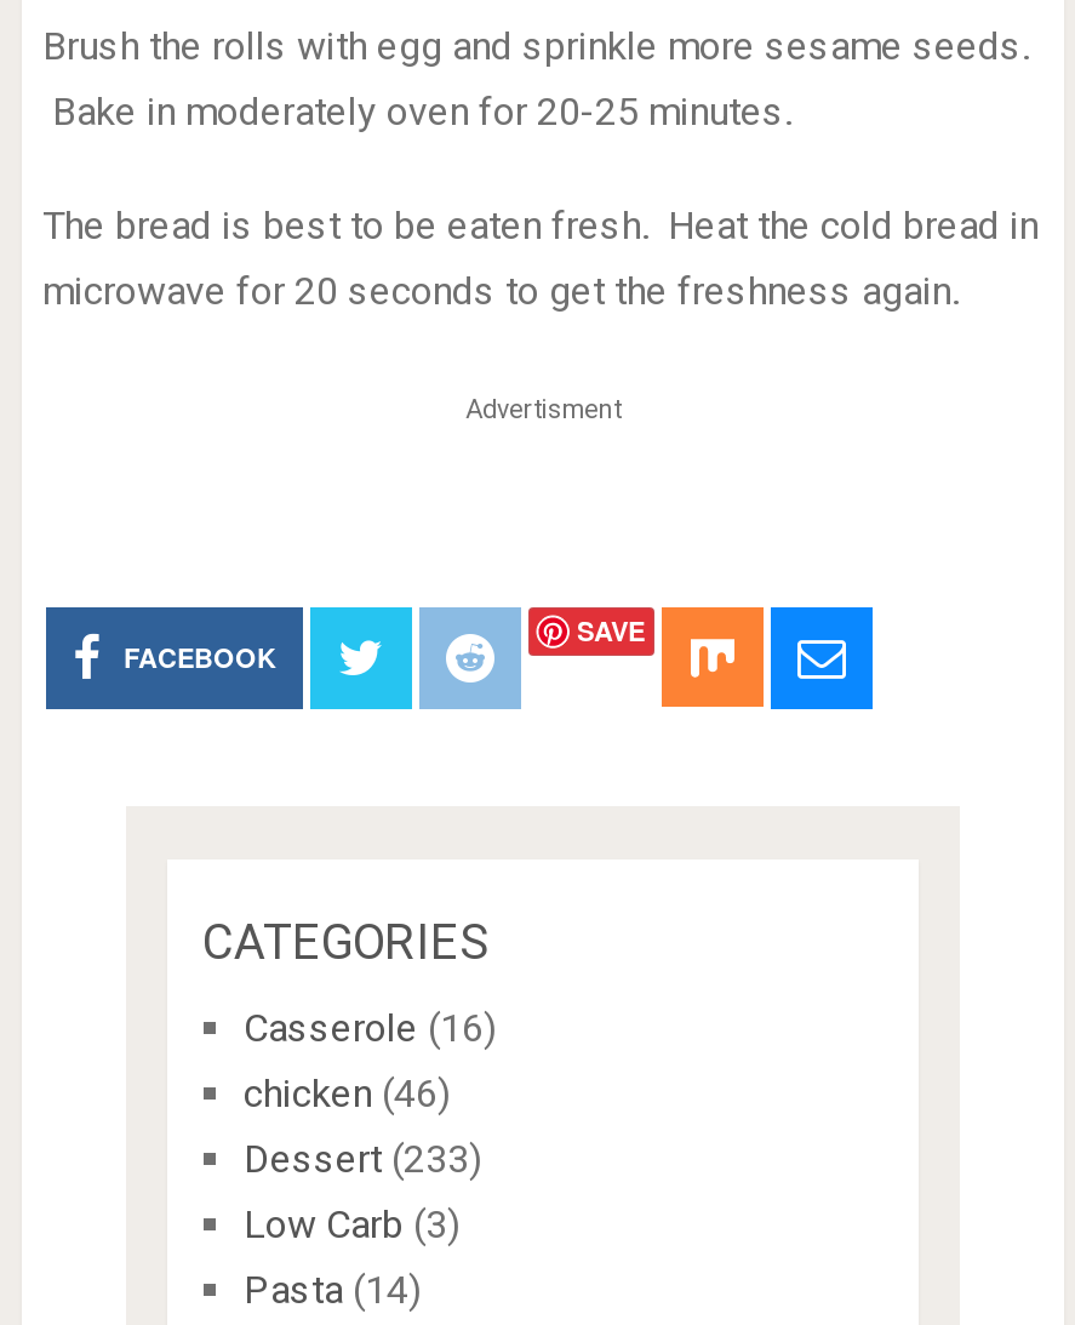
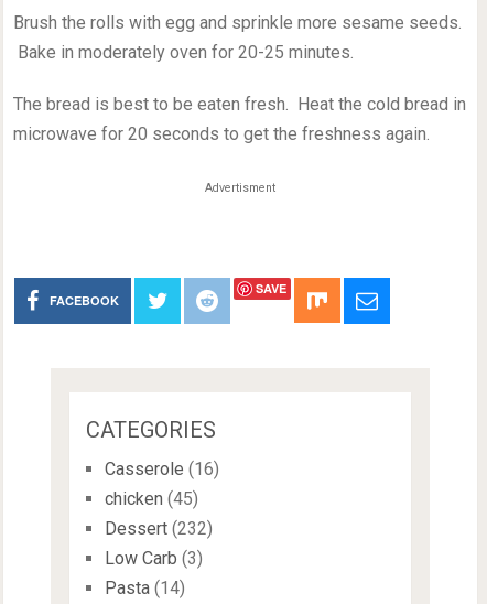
[244,1070,450,1116] chicken (46) -> [104,488,198,509] chicken (45)
[244,1136,481,1182] Dessert (233) -> [104,518,212,539] Dessert (232)

